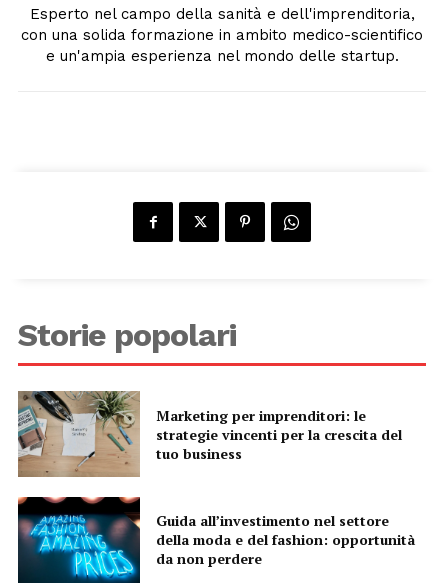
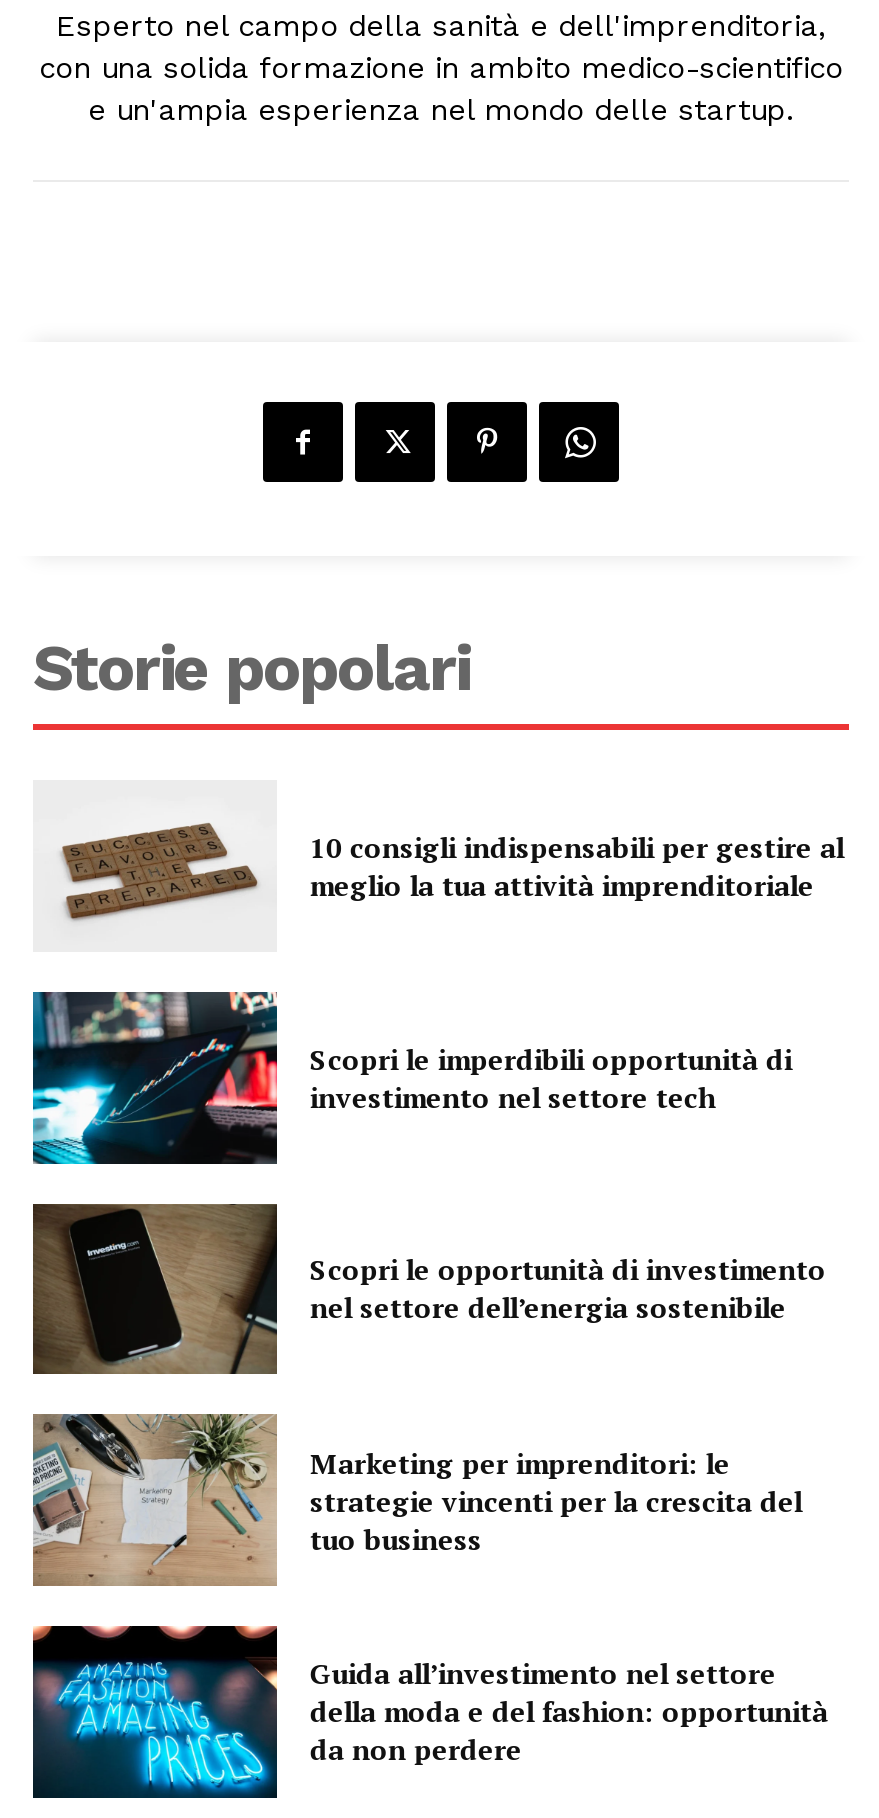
none -> [31,990,792,1166] [image] | Scopri le imperdibili opportunità di | investimento nel settore tech
none -> [31,1202,826,1376] [image] | Scopri le opportunità di investimento | nel settore dell’energia sostenibile
none -> [59,820,844,924] [image] | 10 consigli indispensabili per gestire al | meglio la tua attività imprenditoriale

